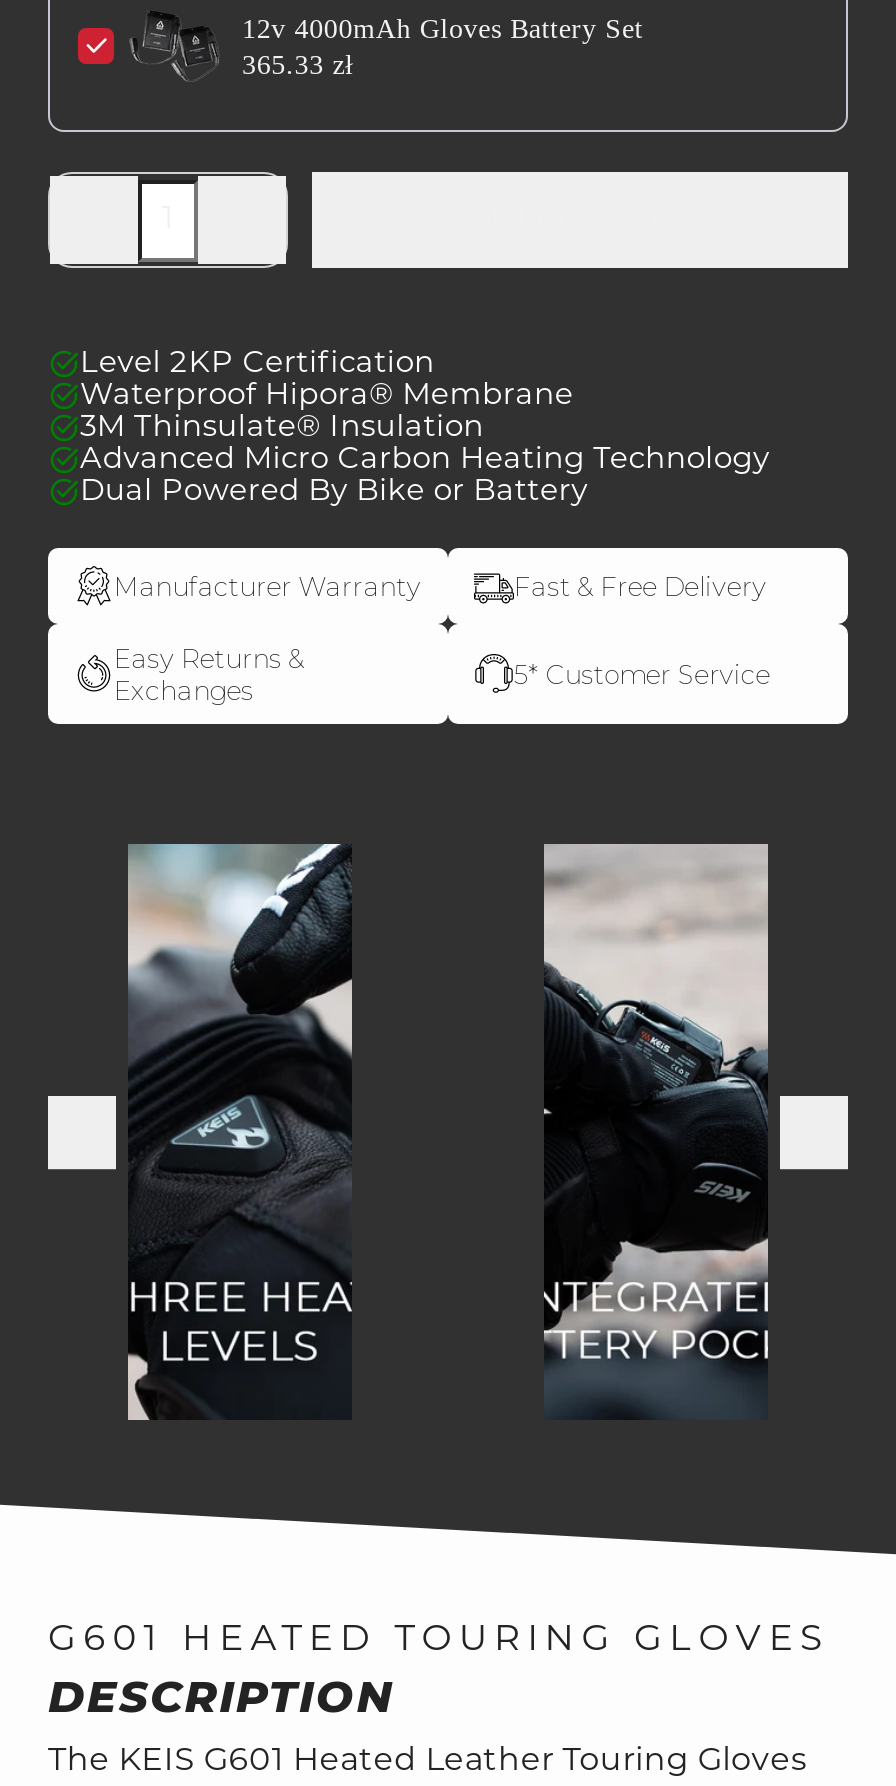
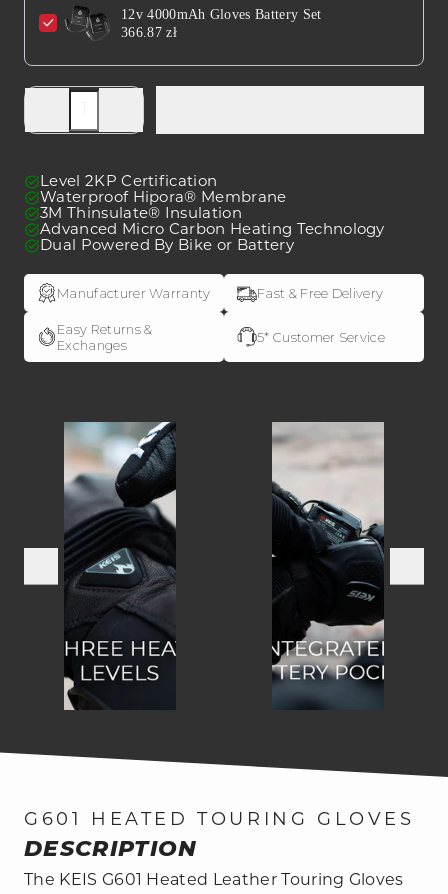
[242,51,354,81] 365.33 zł -> [121,25,177,40] 366.87 zł

